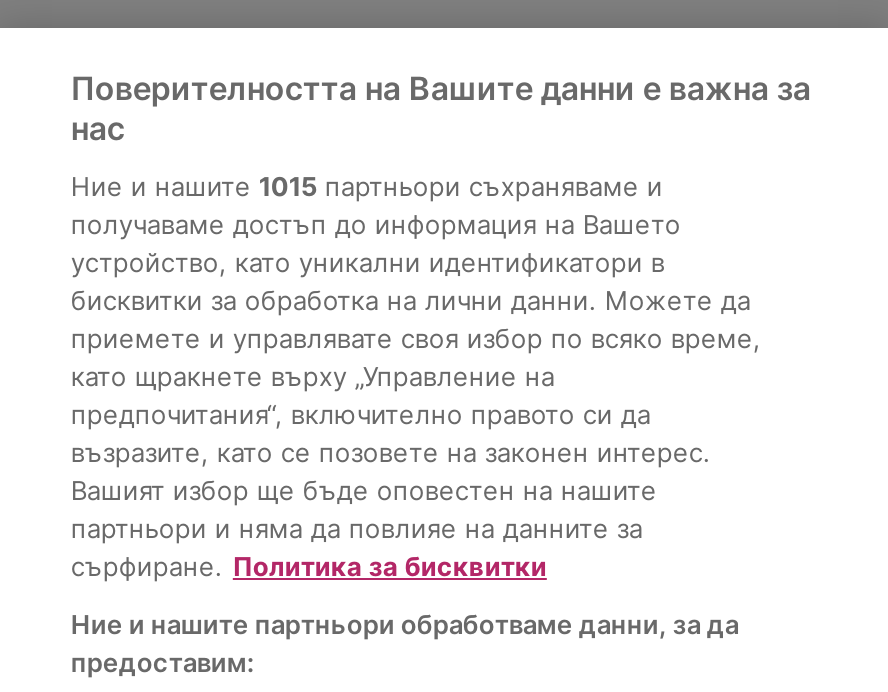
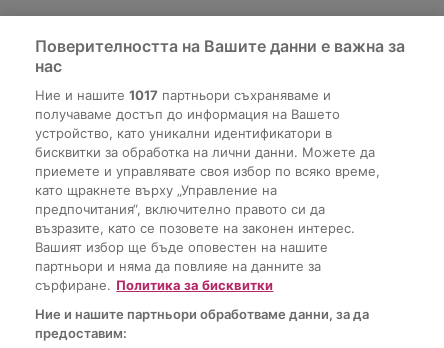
[71,170,663,202] Ние и нашите 1015 партньори съхраняваме и -> [35,87,331,103] Ние и нашите 1017 партньори съхраняваме и

